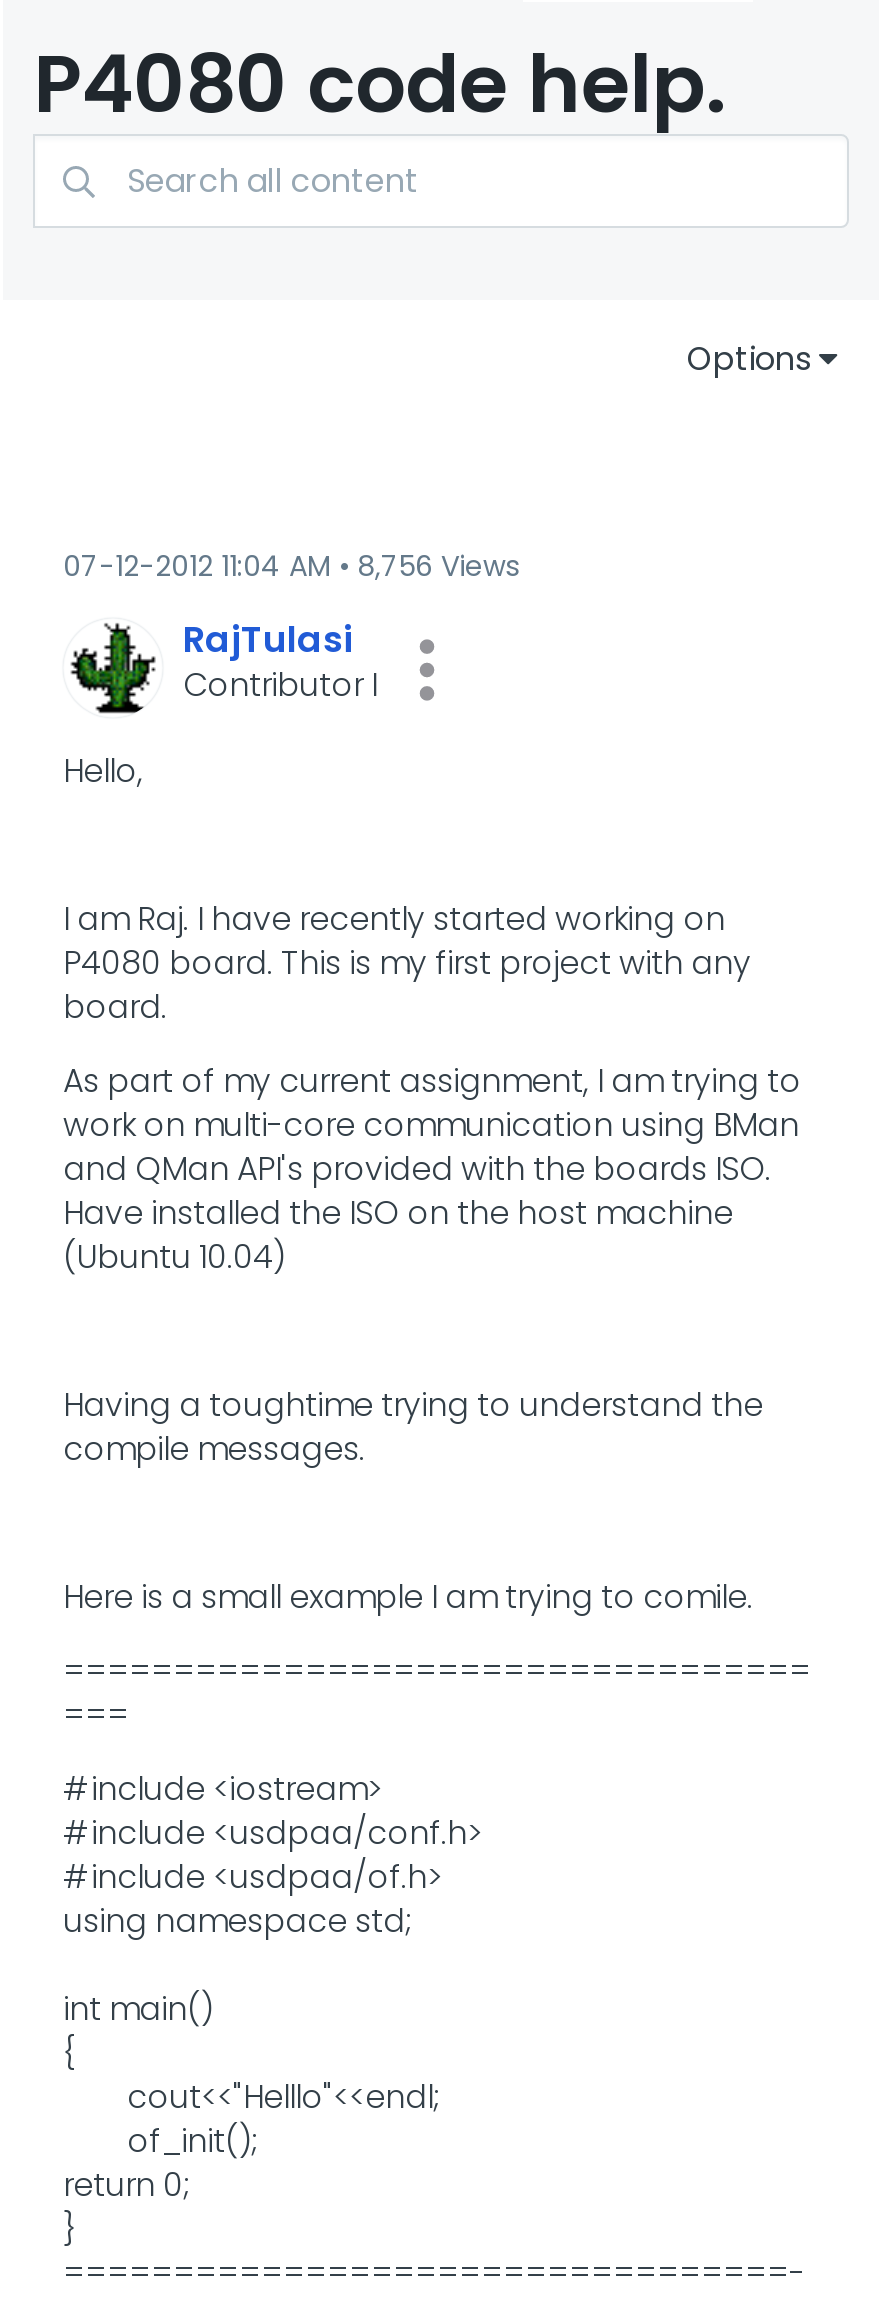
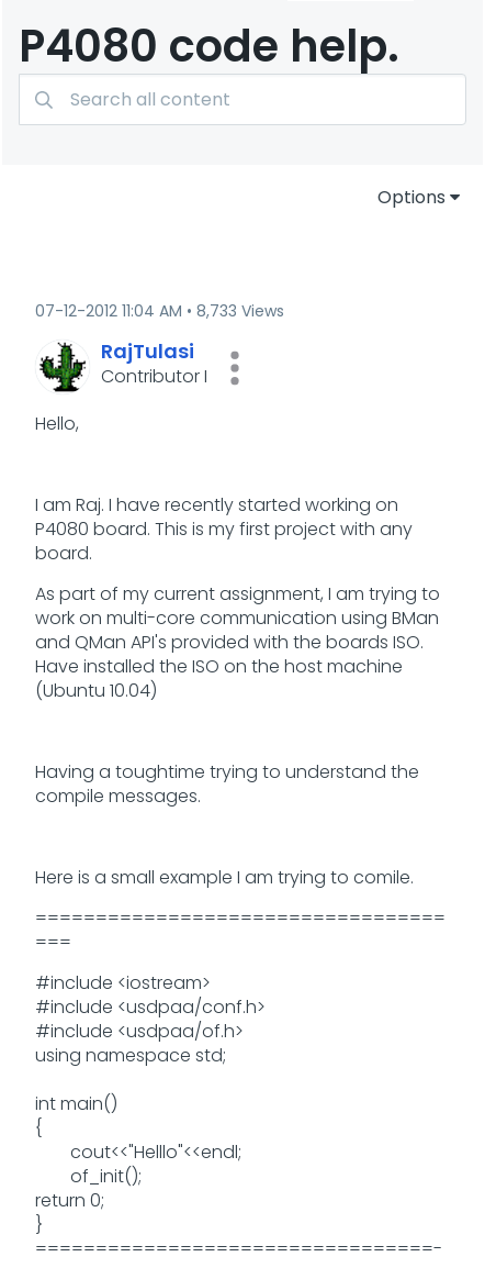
[63,546,519,586] 07-12-2012 11:04 AM 8,756 Views -> [35,300,284,322] 07-12-2012 11:04 AM 8,733 Views

